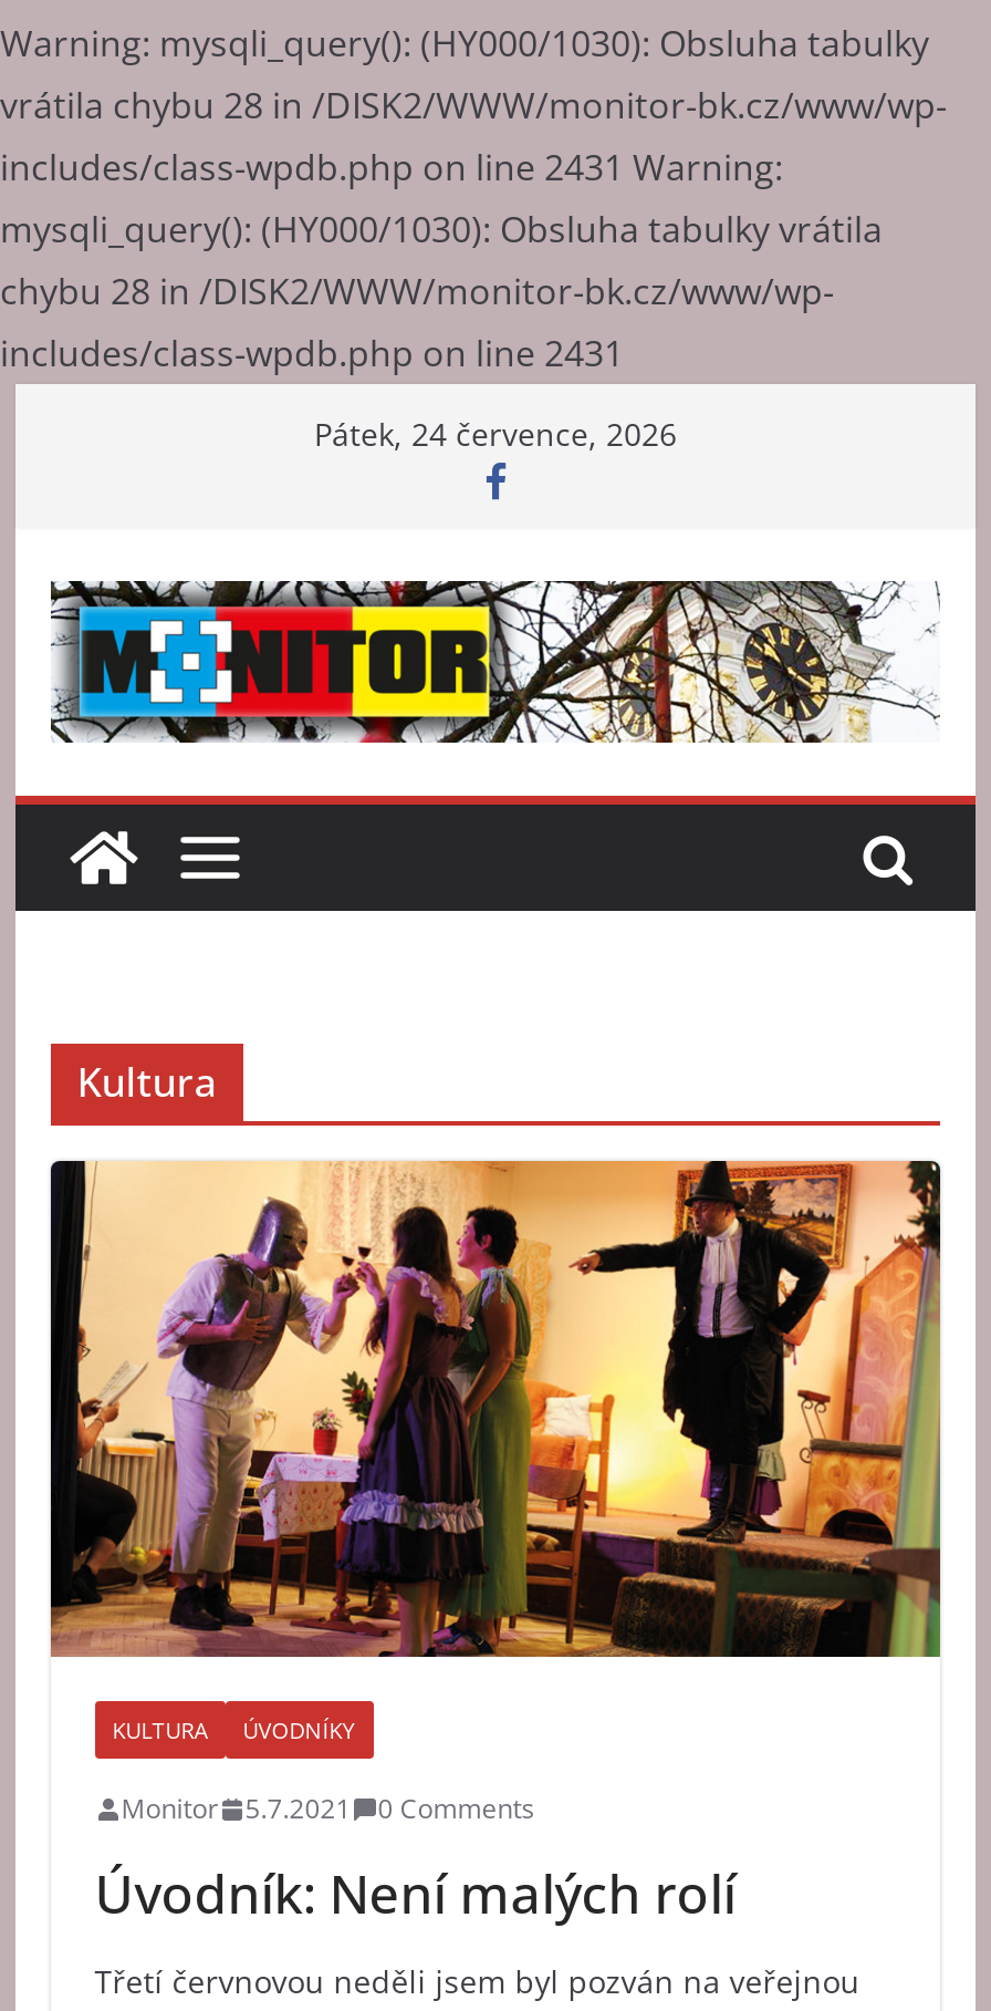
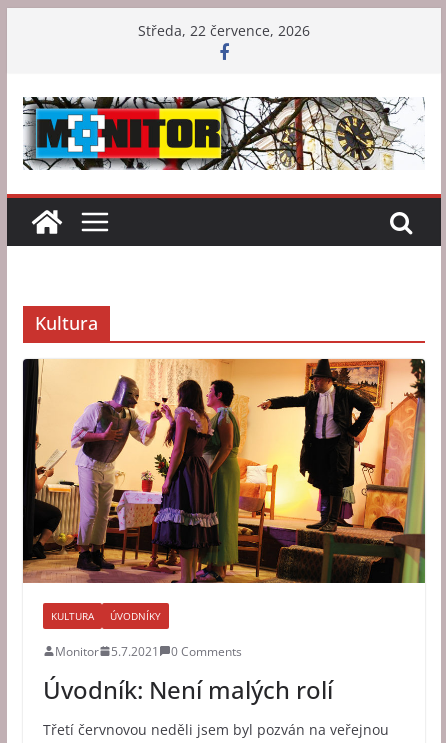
[0,19,947,377] Warning: mysqli_query(): (HY000/1030): Obsluha tabulky | vrátila chybu 28 in /DISK2/WWW/monitor-bk.cz/www/wp- | includes/class-wpdb.php on line 2431 Warning: | mysqli_query(): (HY000/1030): Obsluha tabulky vrátila | chybu 28 in /DISK2/WWW/monitor-bk.cz/www/wp- | includes/class-wpdb.php on line 2431 -> none
[314,413,677,455] Pátek, 24 července, 2026 -> [138,21,310,40] Středa, 22 července, 2026

